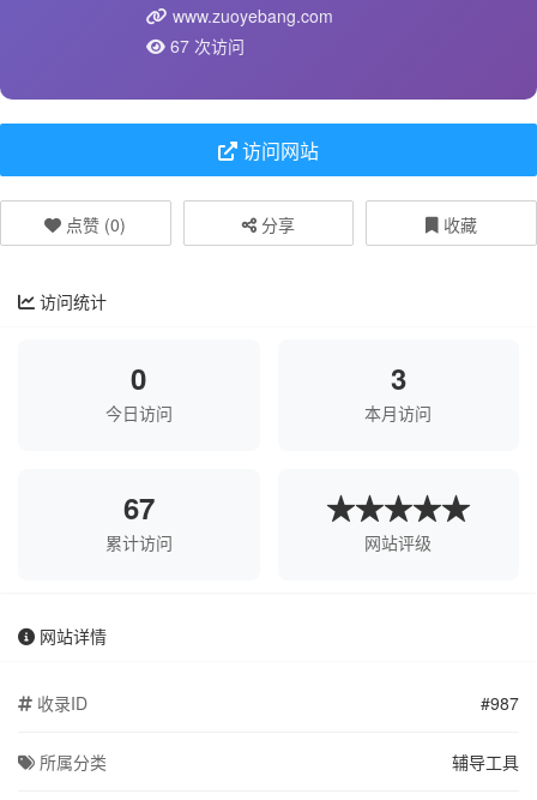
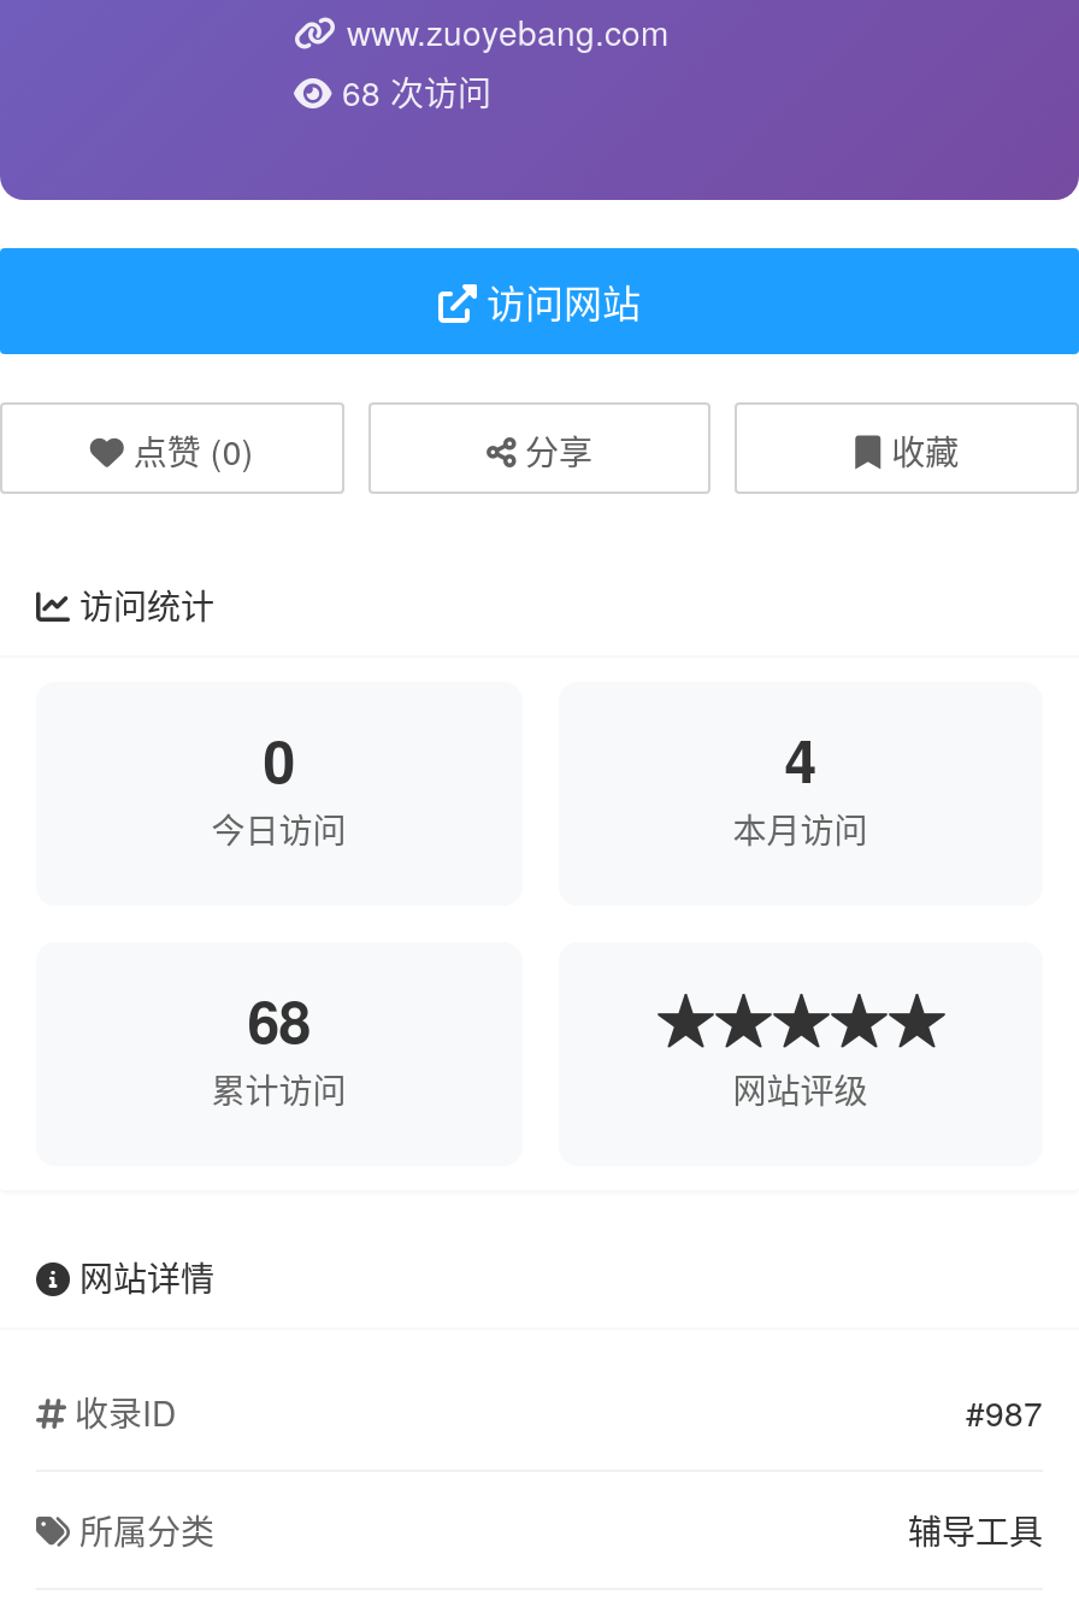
[165,34,245,58] 67 次访问 -> [332,67,491,116] 68 次访问
[391,357,406,398] 3 -> [785,718,816,800] 4
[123,487,154,528] 67 -> [248,978,310,1060] 68

